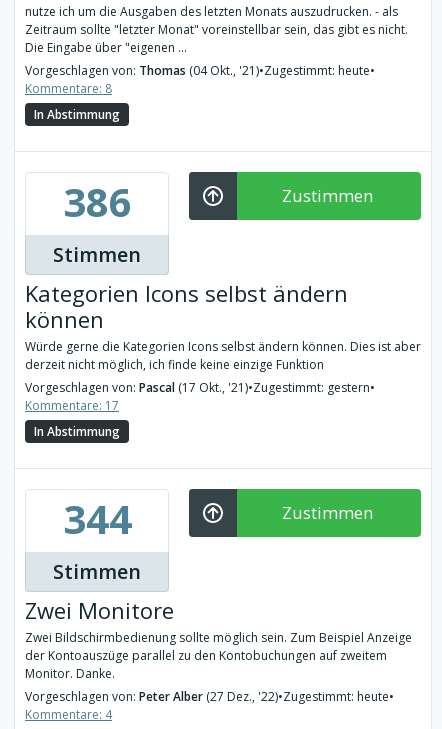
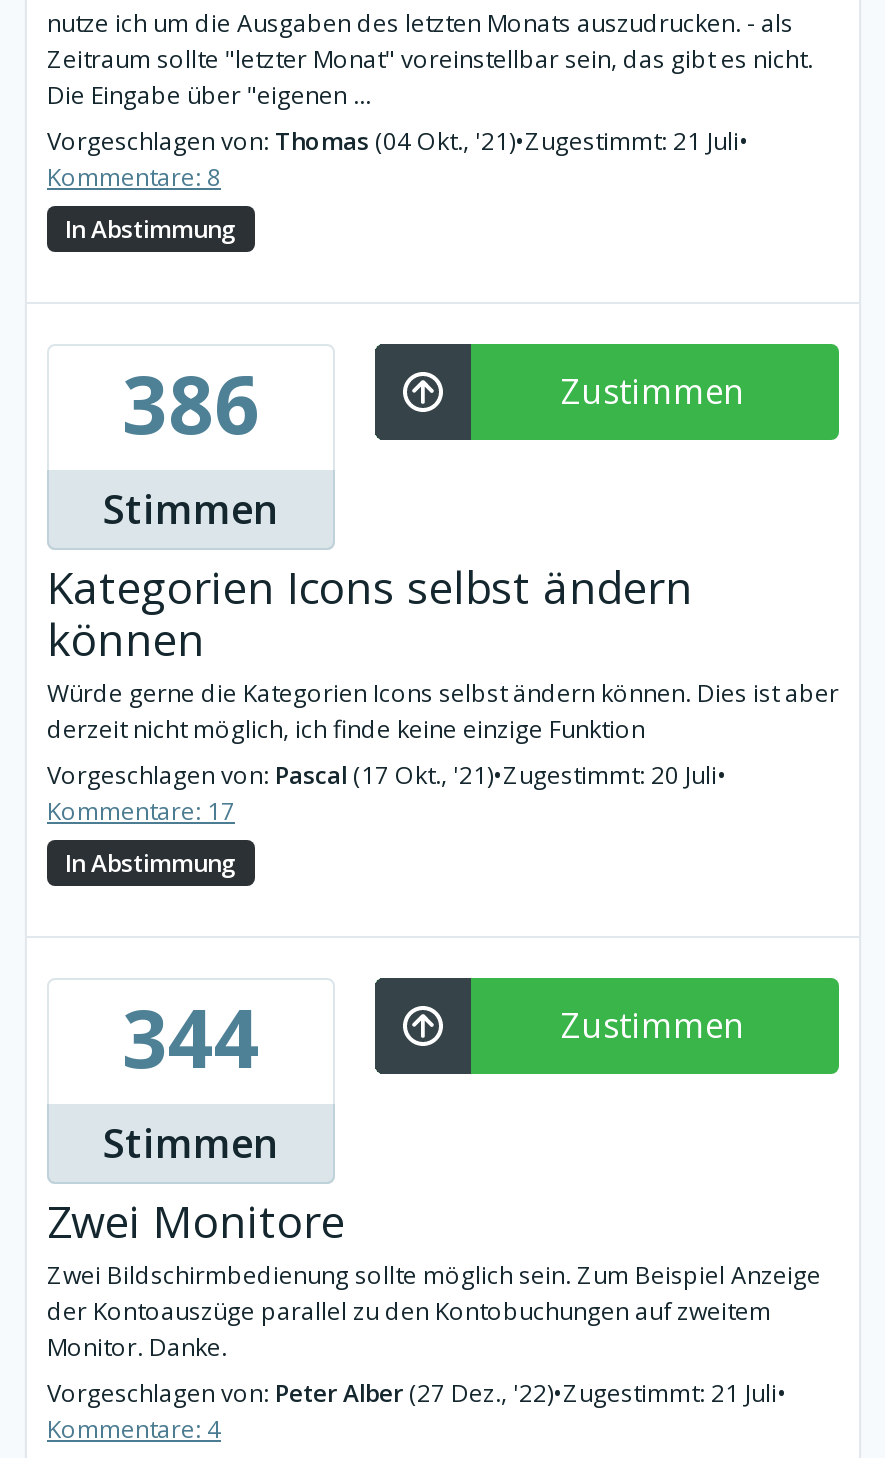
[25,62,375,79] Vorgeschlagen von: Thomas (04 Okt., '21) •Zugestimmt: heute• -> [47,124,749,158] Vorgeschlagen von: Thomas (04 Okt., '21) •Zugestimmt: 21 Juli•
[25,379,375,396] Vorgeschlagen von: Pascal (17 Okt., '21) •Zugestimmt: gestern• -> [47,758,727,792] Vorgeschlagen von: Pascal (17 Okt., '21) •Zugestimmt: 20 Juli•
[25,688,394,705] Vorgeschlagen von: Peter Alber (27 Dez., '22)•Zugestimmt: heute• -> [47,1376,787,1410] Vorgeschlagen von: Peter Alber (27 Dez., '22)•Zugestimmt: 21 Juli•

